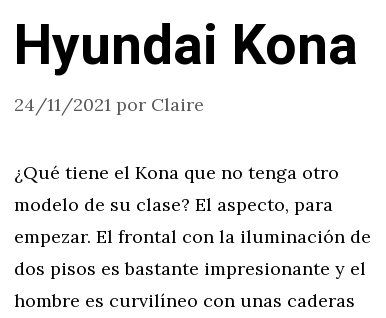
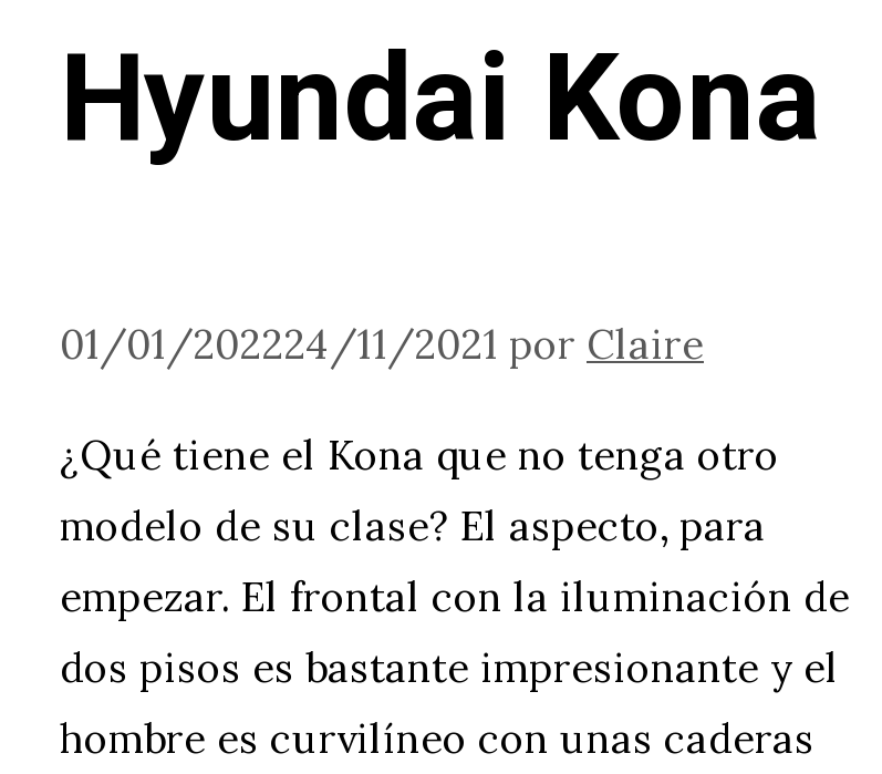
[14,93,204,116] 24/11/2021 por Claire -> [60,319,704,370] 01/01/202224/11/2021 por Claire

